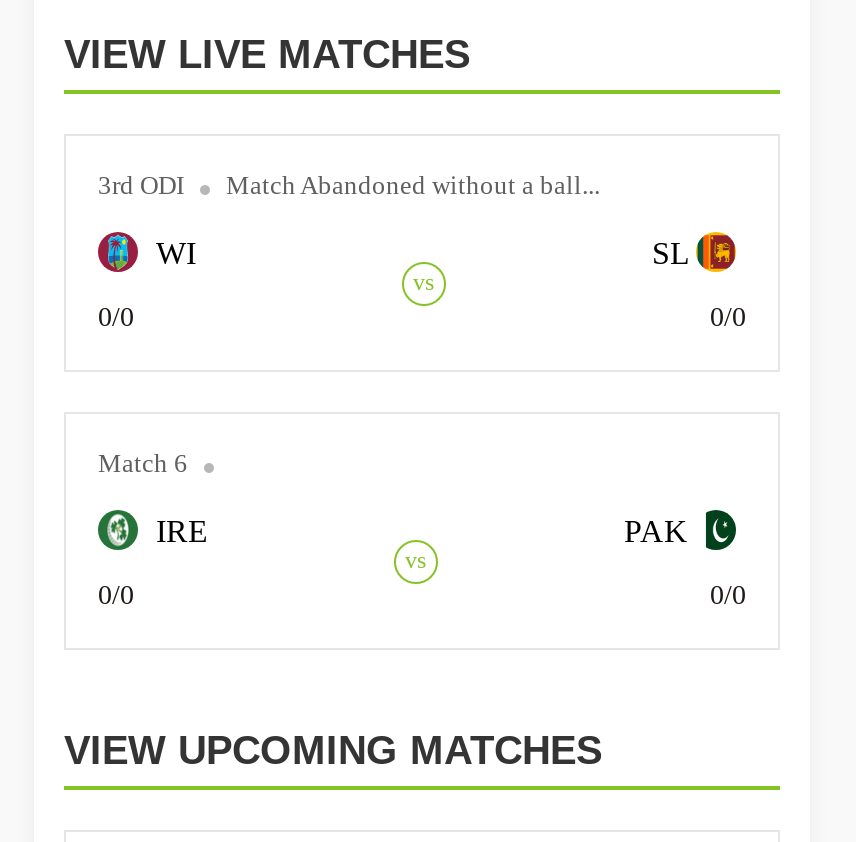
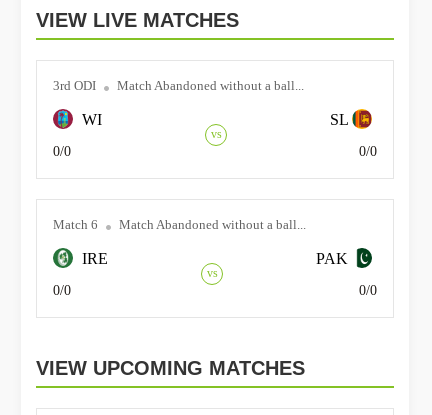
none -> [119,217,306,232] Match Abandoned without a ball...

